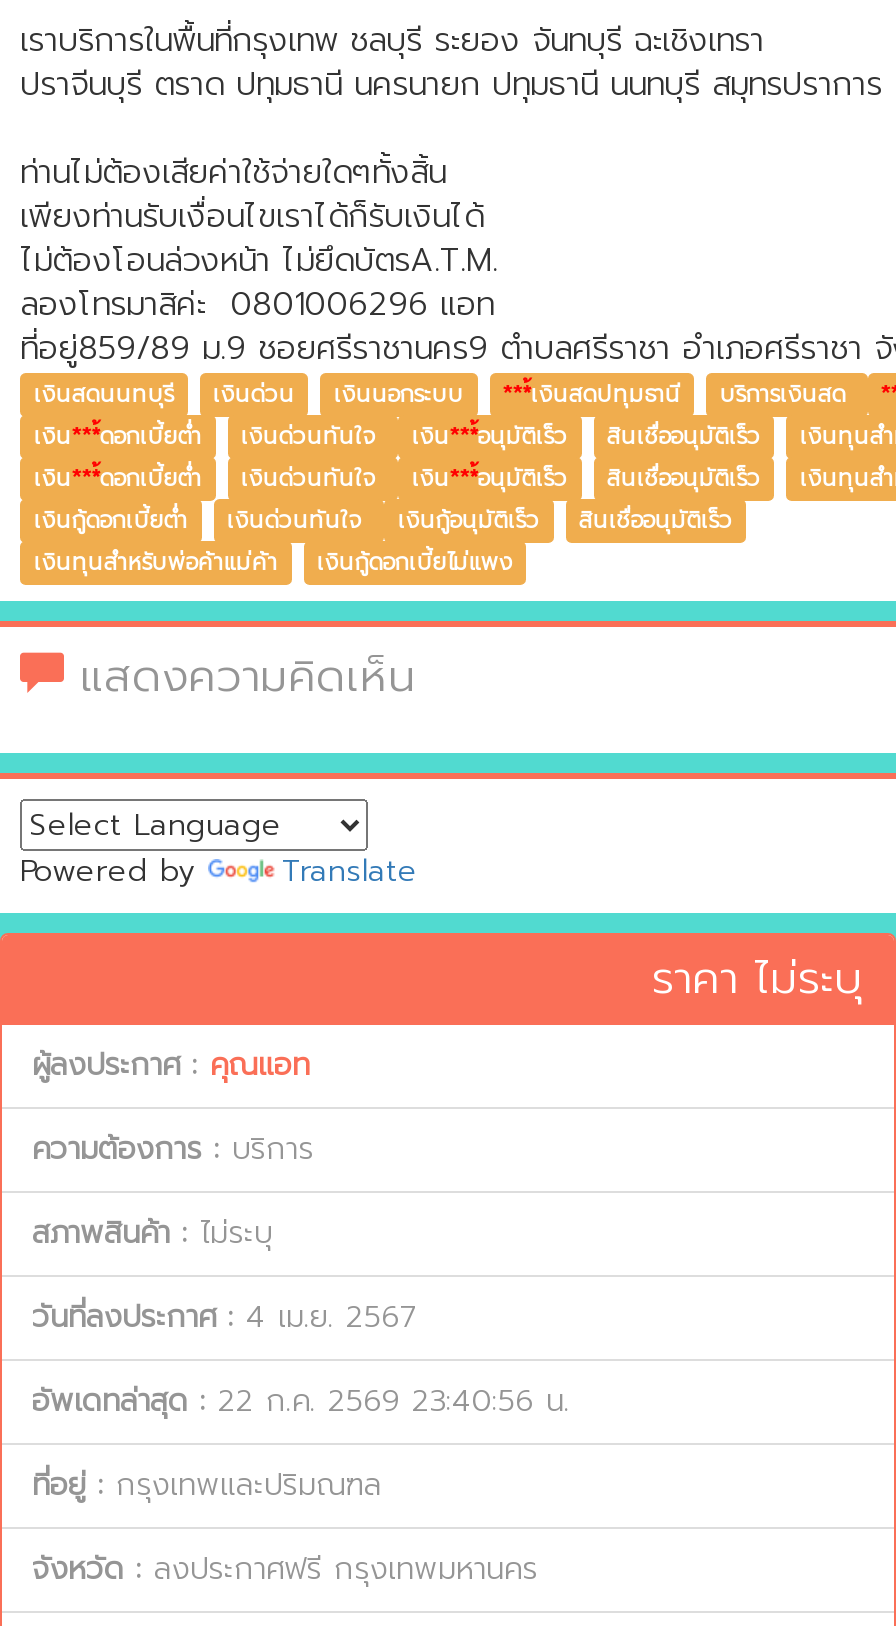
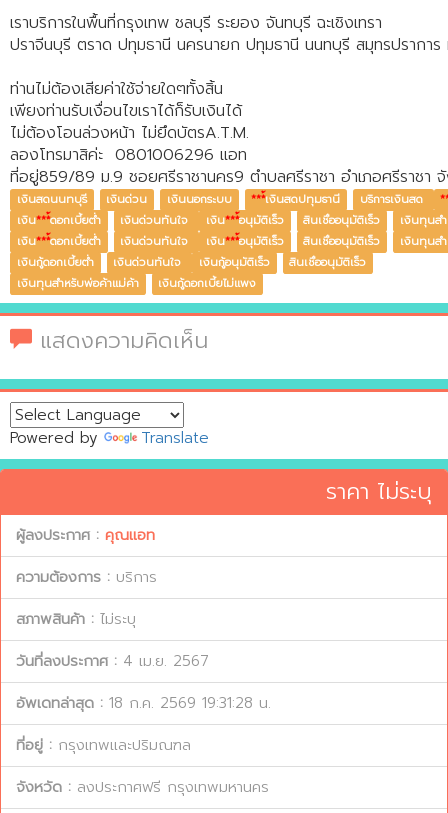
[32,1379,570,1423] อัพเดทล่าสุด : 22 ก.ค. 2569 23:40:56 น. -> [16,692,271,714] อัพเดทล่าสุด : 18 ก.ค. 2569 19:31:28 น.

